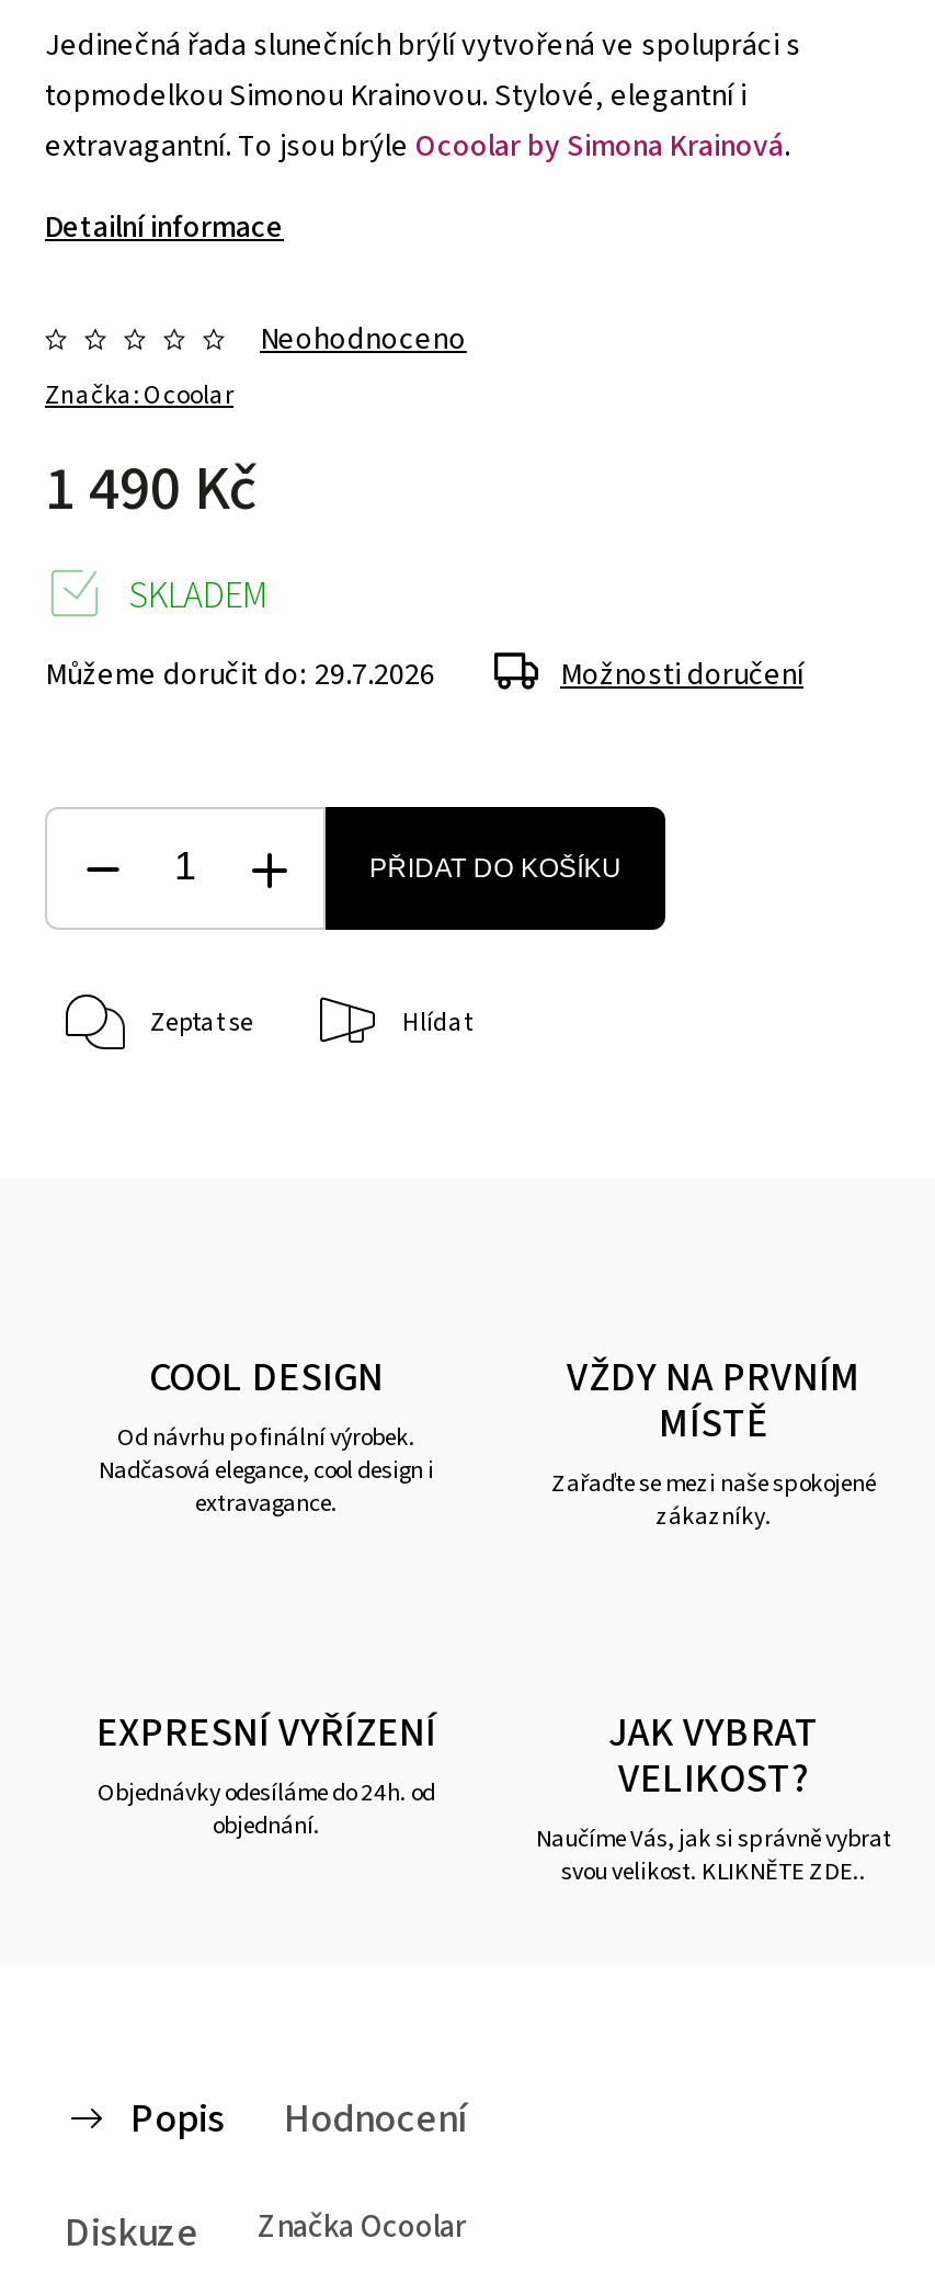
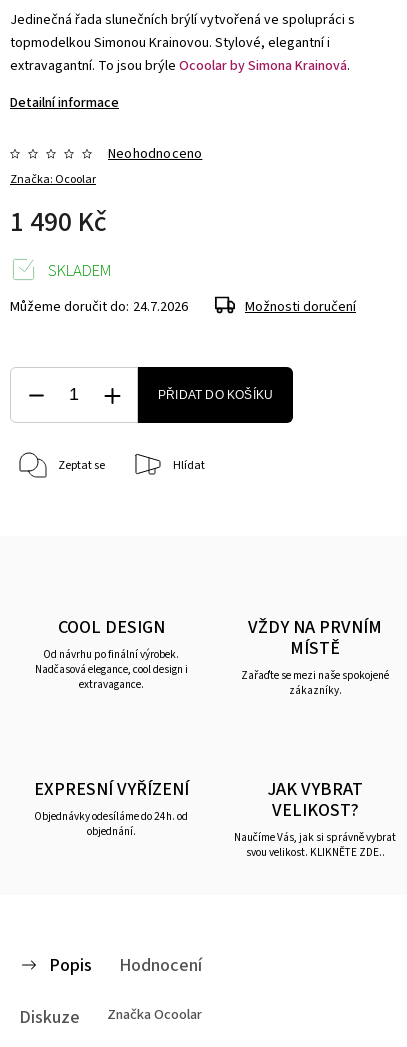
[45,652,435,696] Můžeme doručit do: 29.7.2026 -> [10,296,188,316] Můžeme doručit do: 24.7.2026

